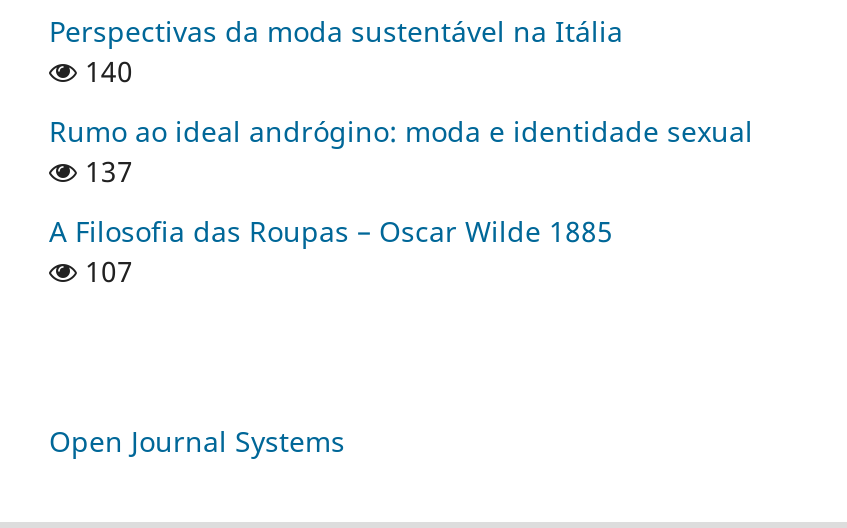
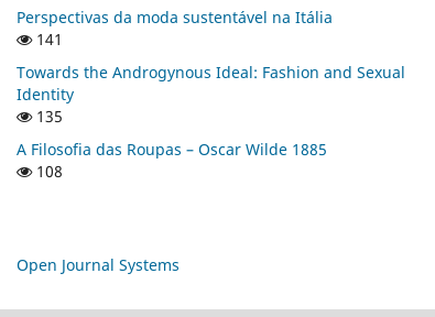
[77,52,133,90] 140 -> [32,28,63,49] 141
[49,111,753,189] Rumo ao ideal andrógino: moda e identidade sexual | 137 -> [17,61,405,126] Towards the Androgynous Ideal: Fashion and Sexual | Identity | 135
[77,251,133,289] 107 -> [32,160,63,181] 108

